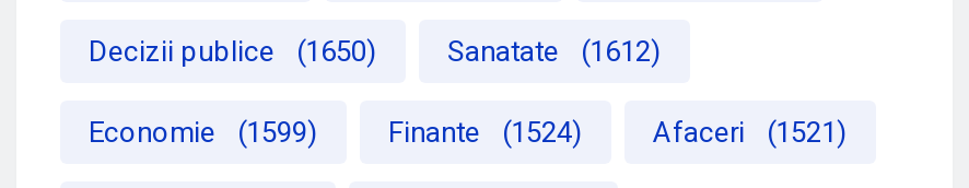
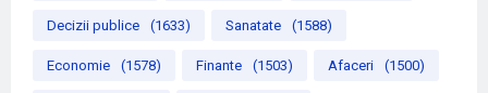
[89,36,377,69] Decizii publice (1650) -> [47,18,191,34] Decizii publice (1633)
[447,36,662,69] Sanatate (1612) -> [225,18,332,34] Sanatate (1588)
[89,117,318,150] Economie (1599) -> [47,58,161,74] Economie (1578)
[388,117,583,150] Finante (1524) -> [196,58,293,74] Finante (1503)
[653,117,848,150] Afaceri (1521) -> [328,58,425,74] Afaceri (1500)

